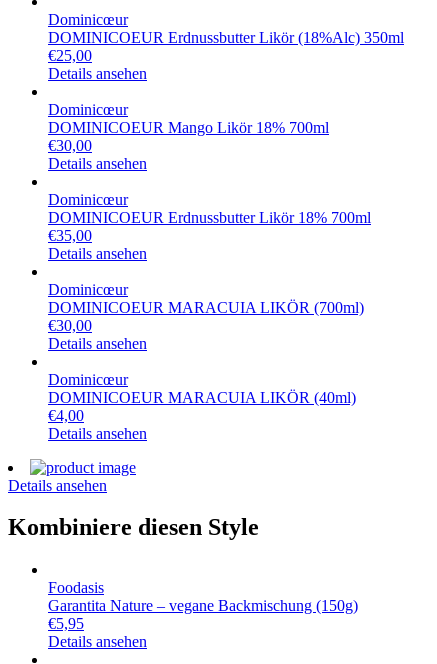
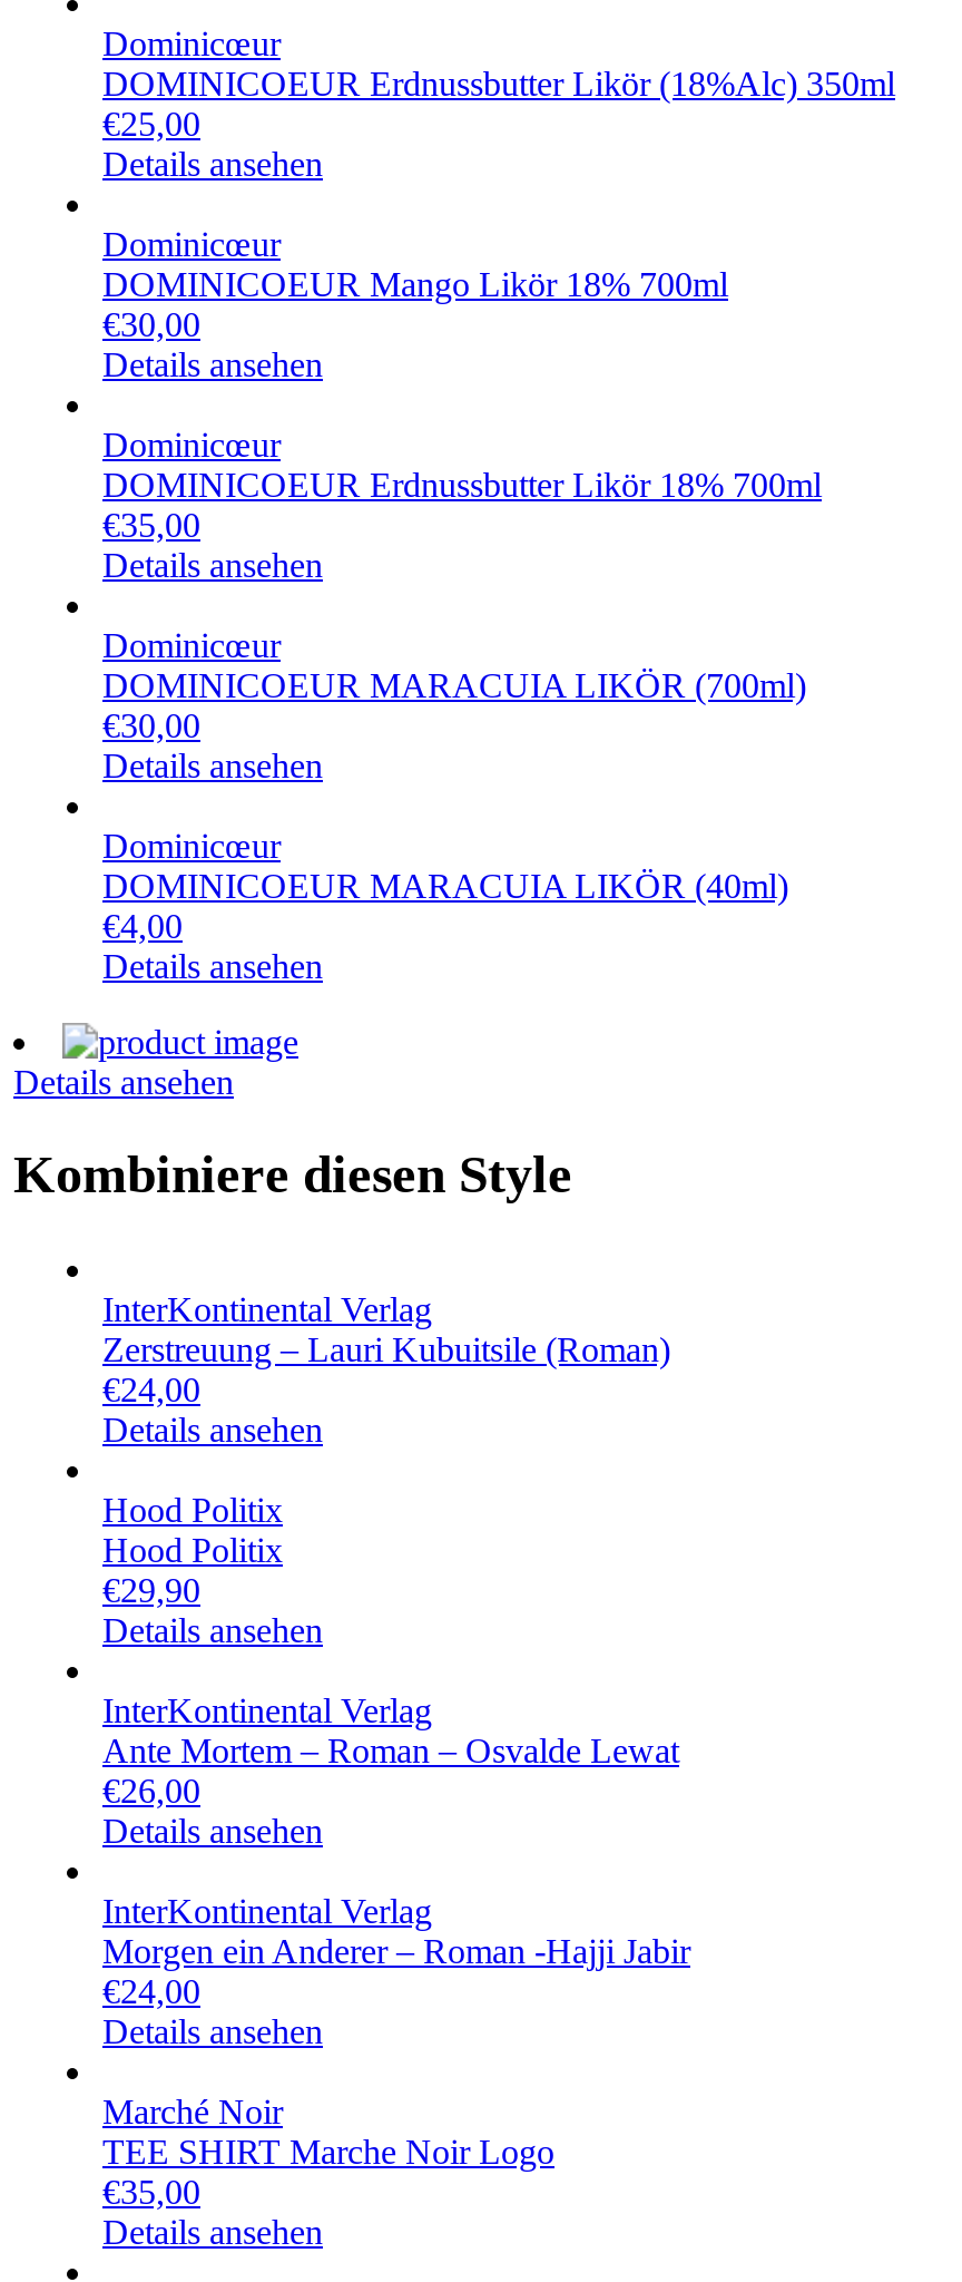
[48,579,358,632] Foodasis | Garantita Nature – vegane Backmischung (150g) | €5,95 -> [102,1291,690,2212] InterKontinental Verlag | Zerstreuung – Lauri Kubuitsile (Roman) | €24,00 | Details ansehen | Hood Politix | Hood Politix | €29,90 | Details ansehen | InterKontinental Verlag | Ante Mortem – Roman – Osvalde Lewat | €26,00 | Details ansehen | InterKontinental Verlag | Morgen ein Anderer – Roman -Hajji Jabir | €24,00 | Details ansehen | Marché Noir | TEE SHIRT Marche Noir Logo | €35,00

